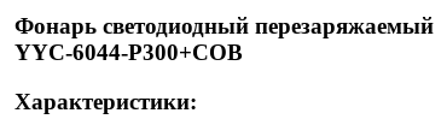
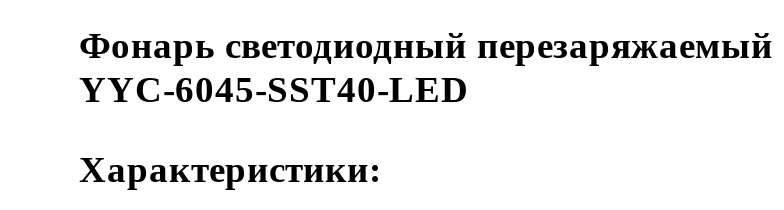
[14,40,243,65] YYC-6044-P300+COB -> [79,67,469,109] YYC-6045-SST40-LED

